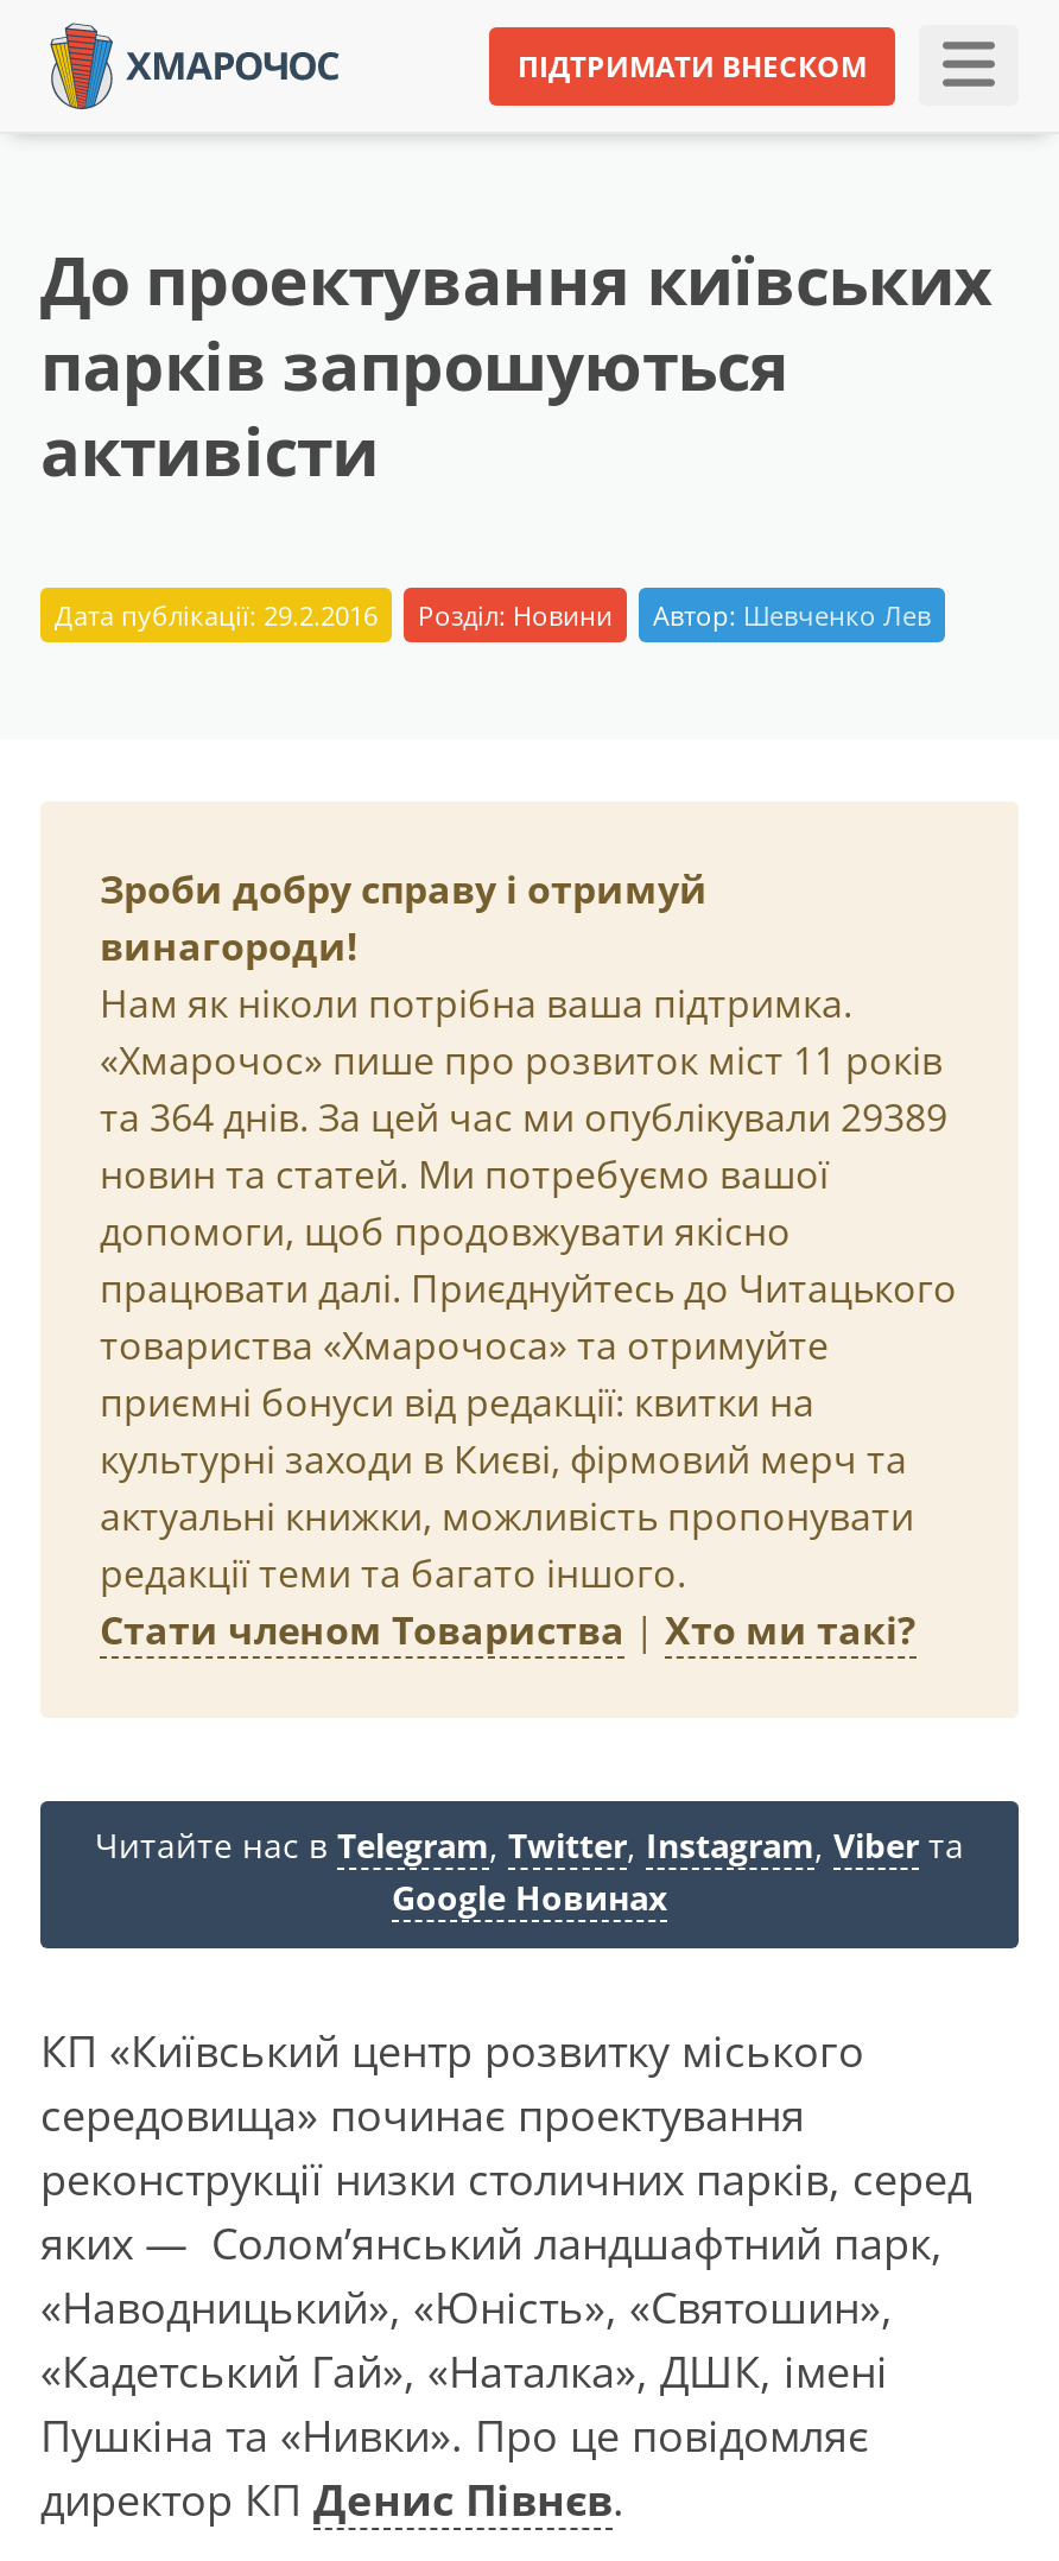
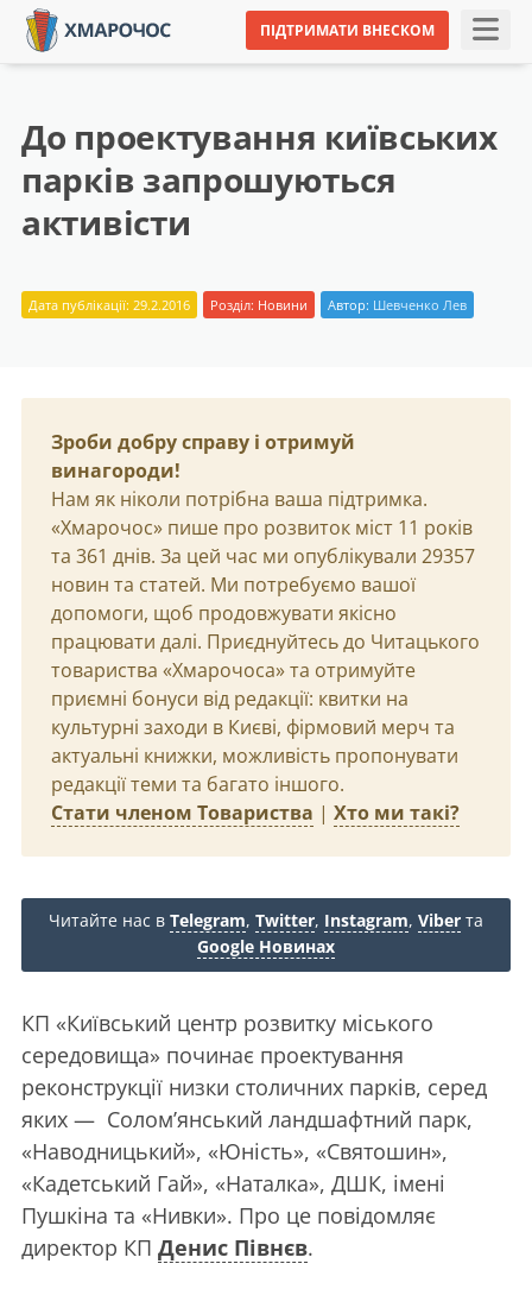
[100,1091,947,1143] та 364 днів. За цей час ми опублікували 29389 -> [51,543,475,569] та 361 днів. За цей час ми опублікували 29357

